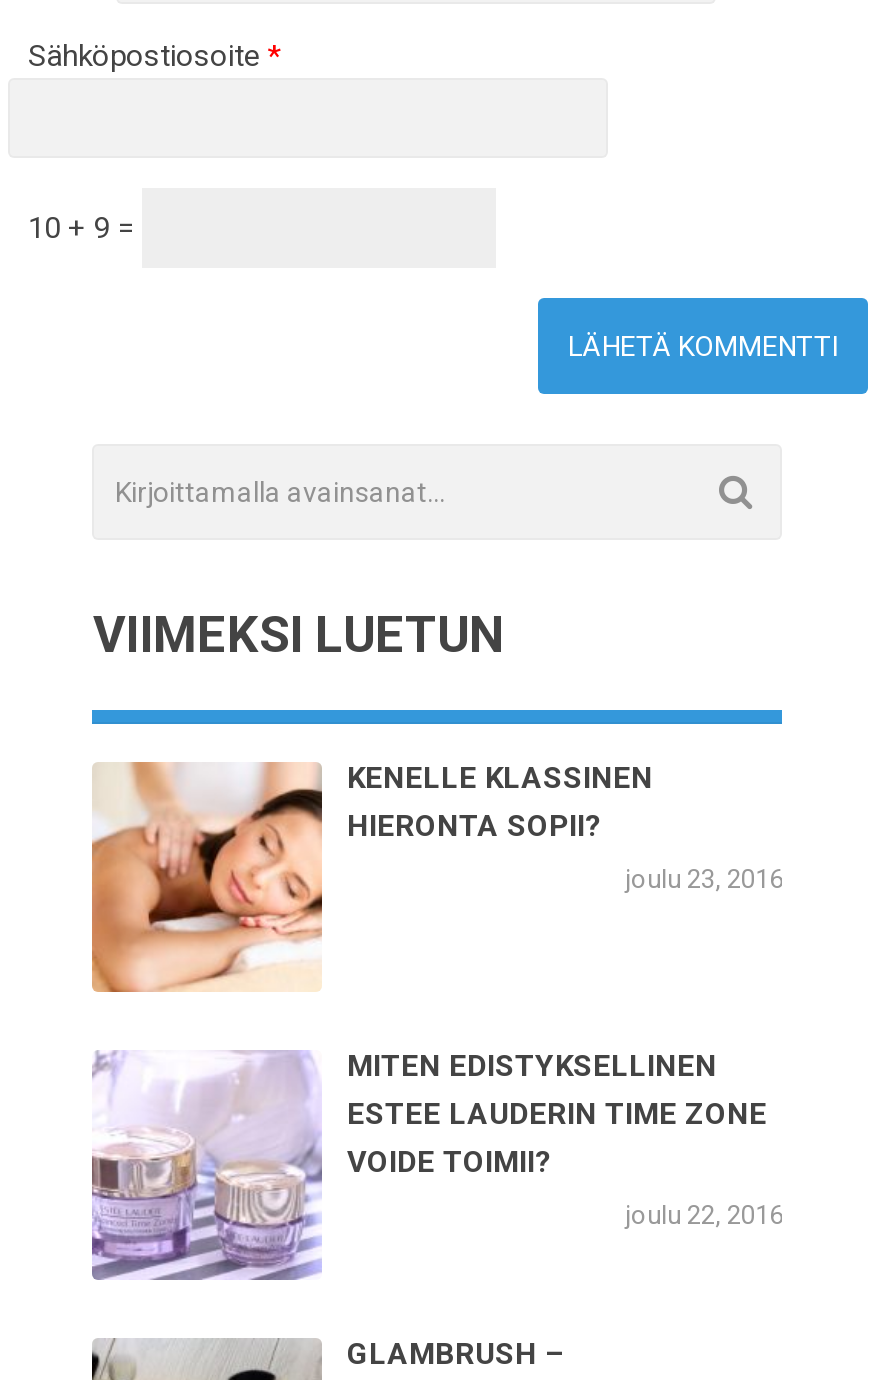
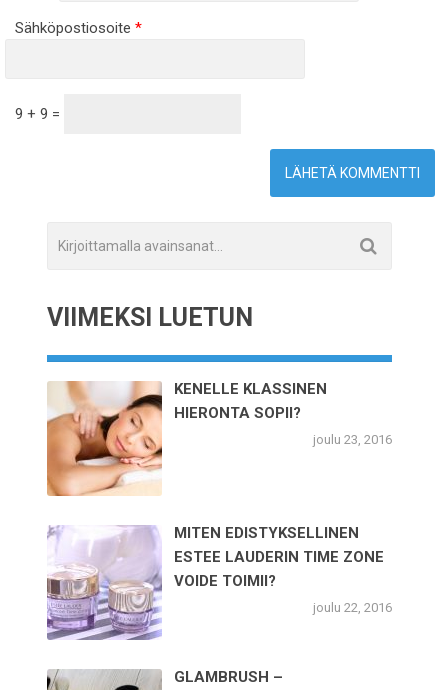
[28,209,142,245] 10 + 9 = -> [15,105,64,123] 9 + 9 =

